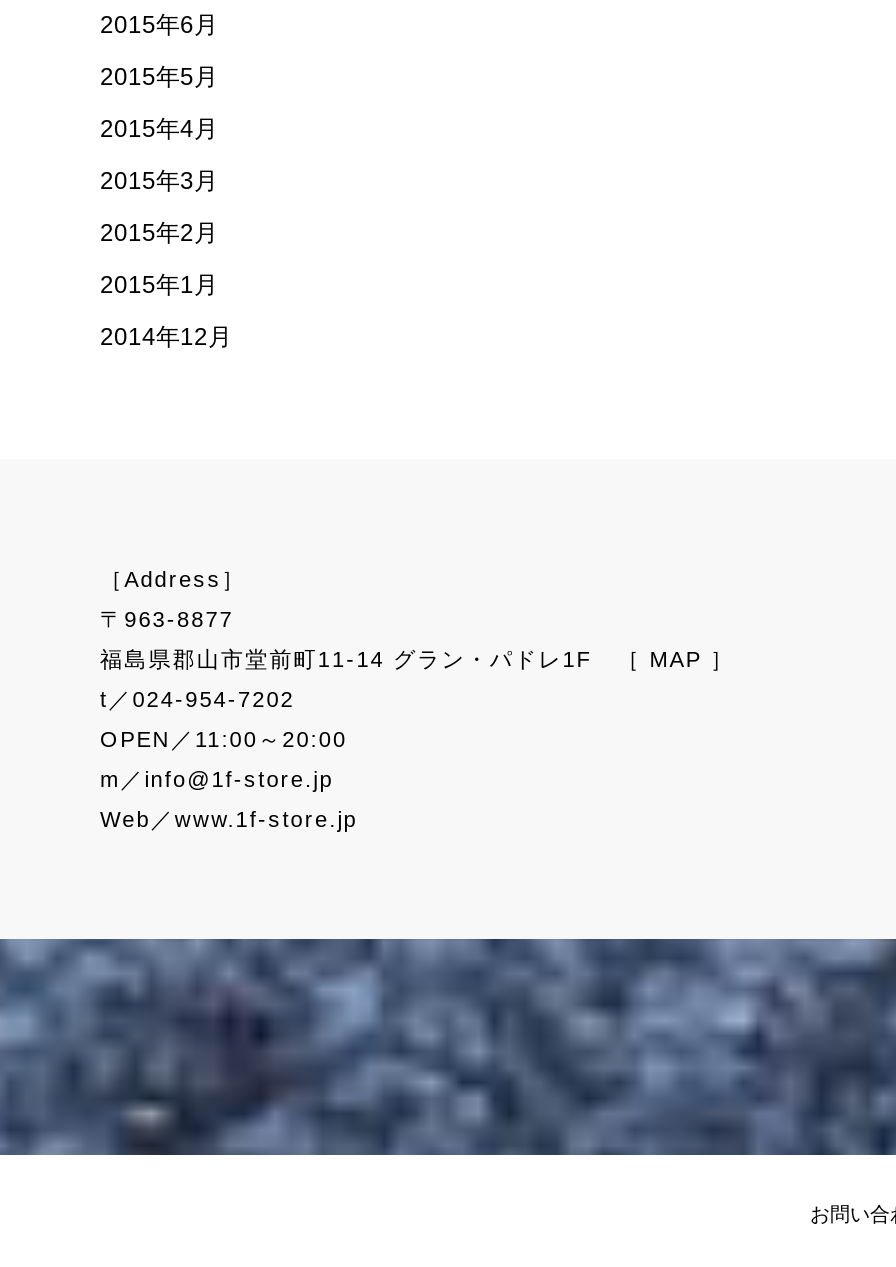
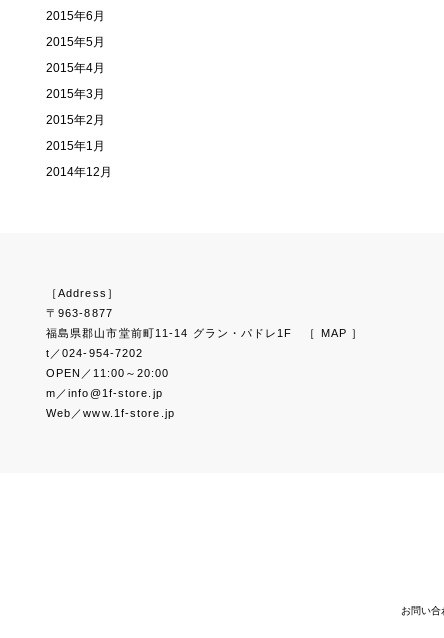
[6,937,890,1157] [image] -> none

